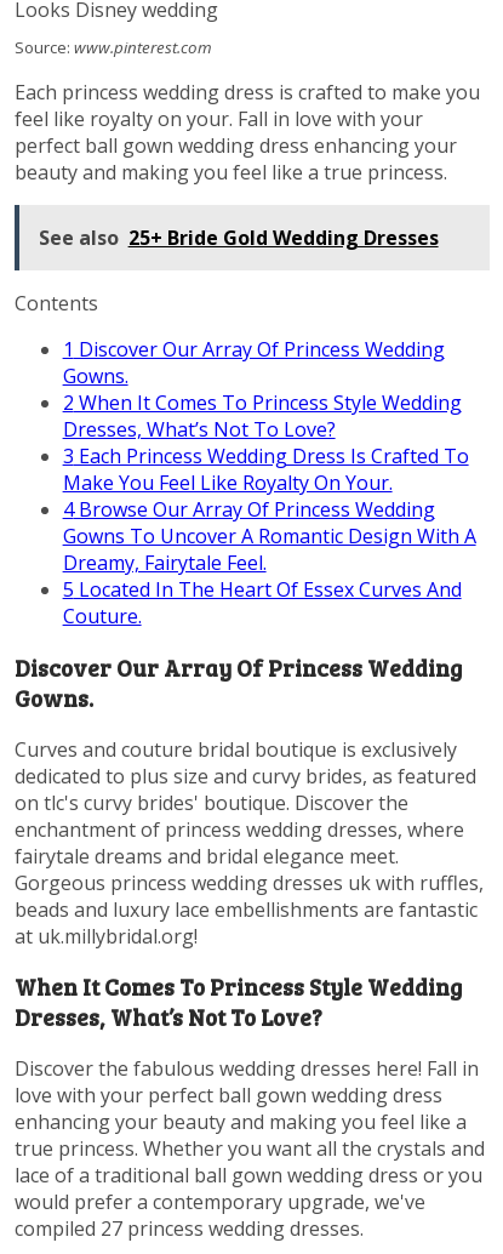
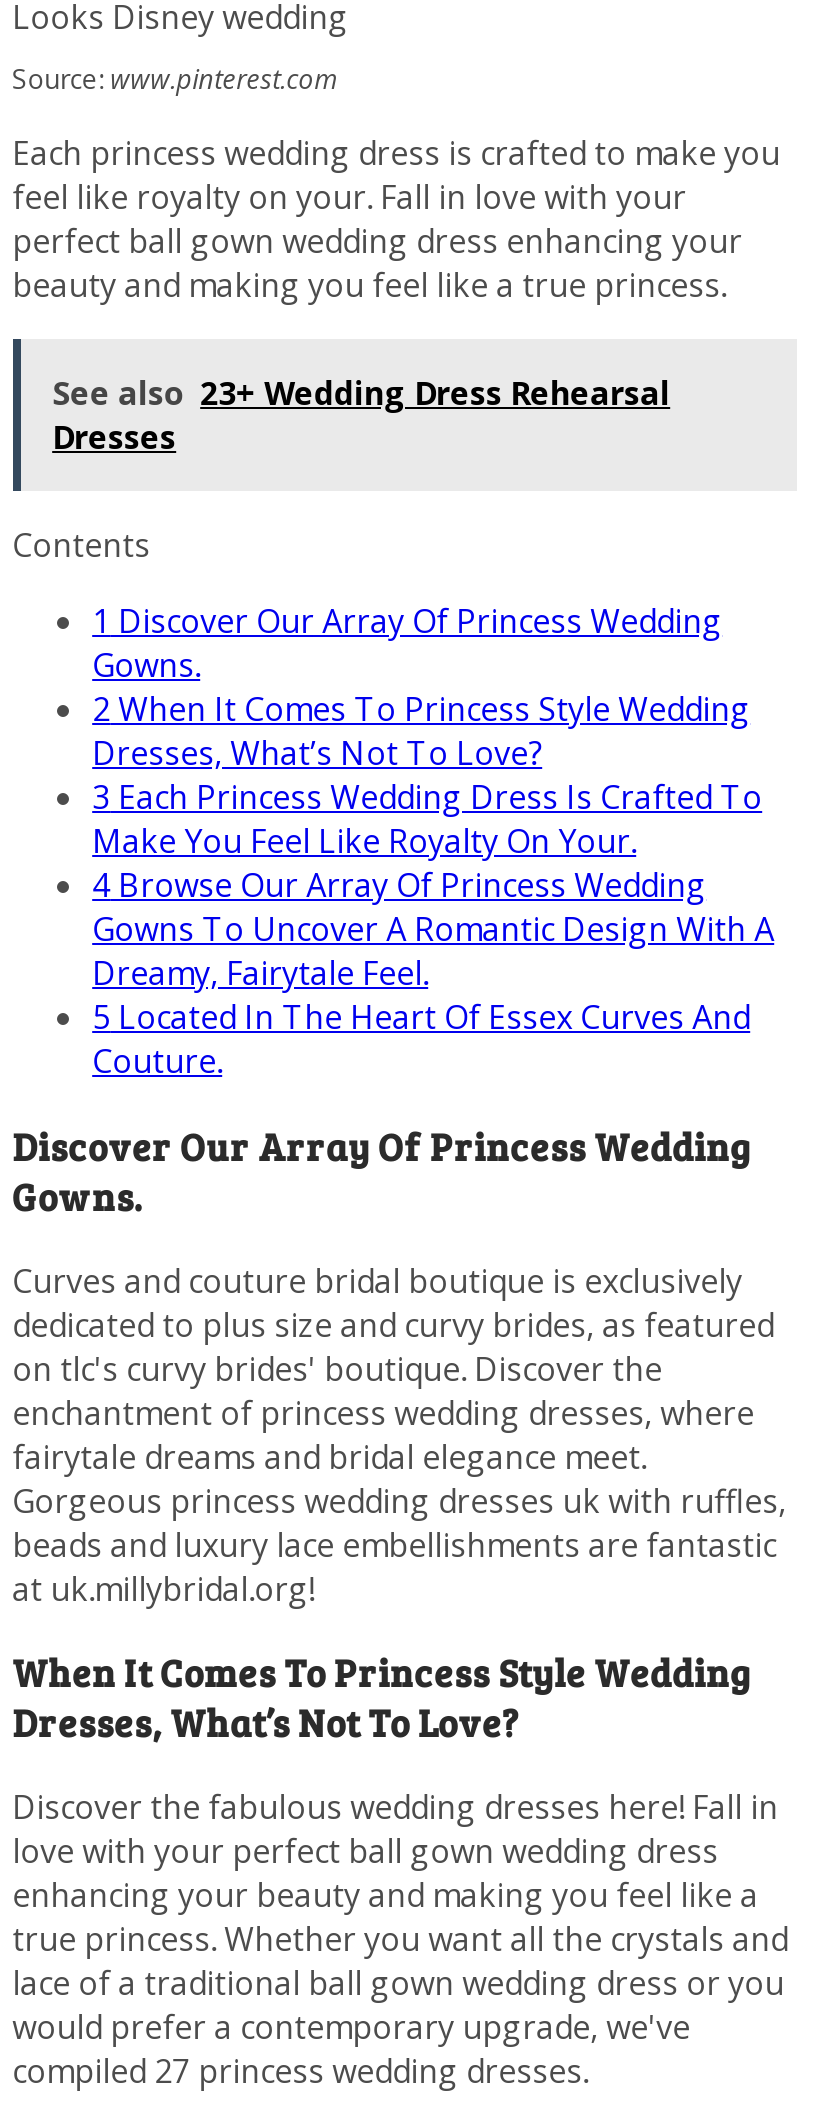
[38,225,438,251] See also 25+ Bride Gold Wedding Dresses -> [52,372,670,460] See also 23+ Wedding Dress Rehearsal | Dresses

